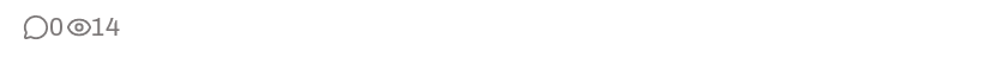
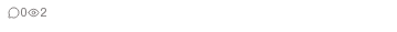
[49,12,118,40] 0 14 -> [20,6,47,19] 0 2

